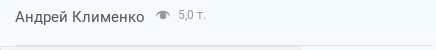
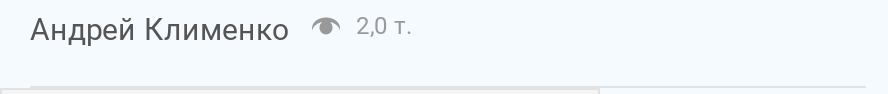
[178,8,206,22] 5,0 т. -> [356,11,412,39] 2,0 т.

